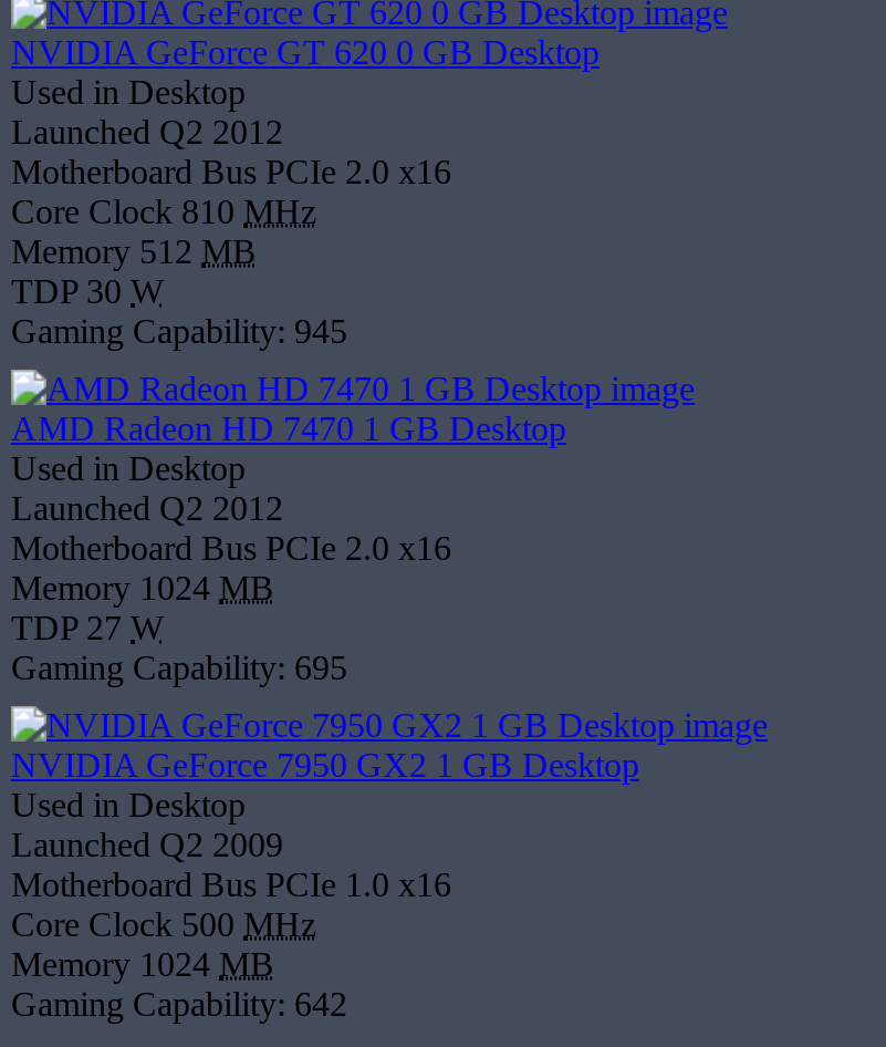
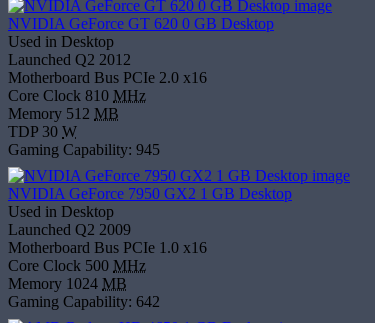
[11,410,566,687] AMD Radeon HD 7470 1 GB Desktop | Used in Desktop | Launched Q2 2012 | Motherboard Bus PCIe 2.0 x16 | Memory 1024 MB | TDP 27 W | Gaming Capability: 695 -> none

